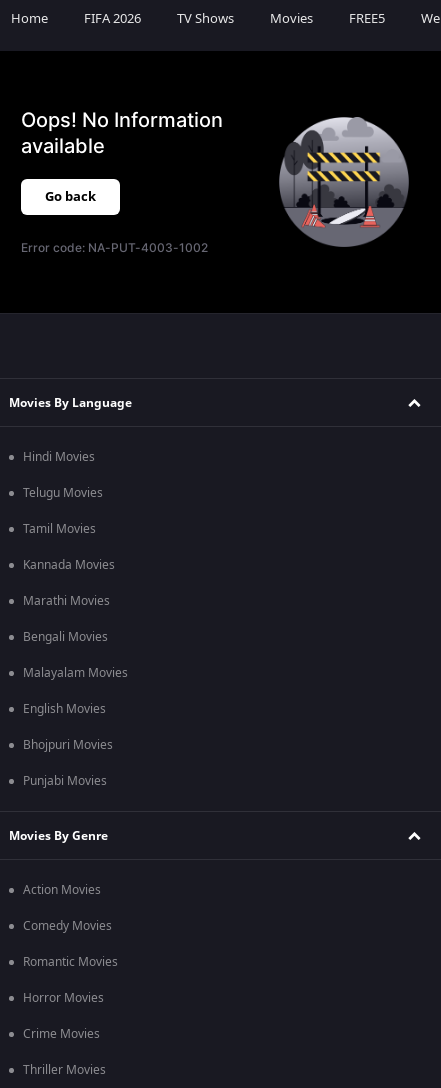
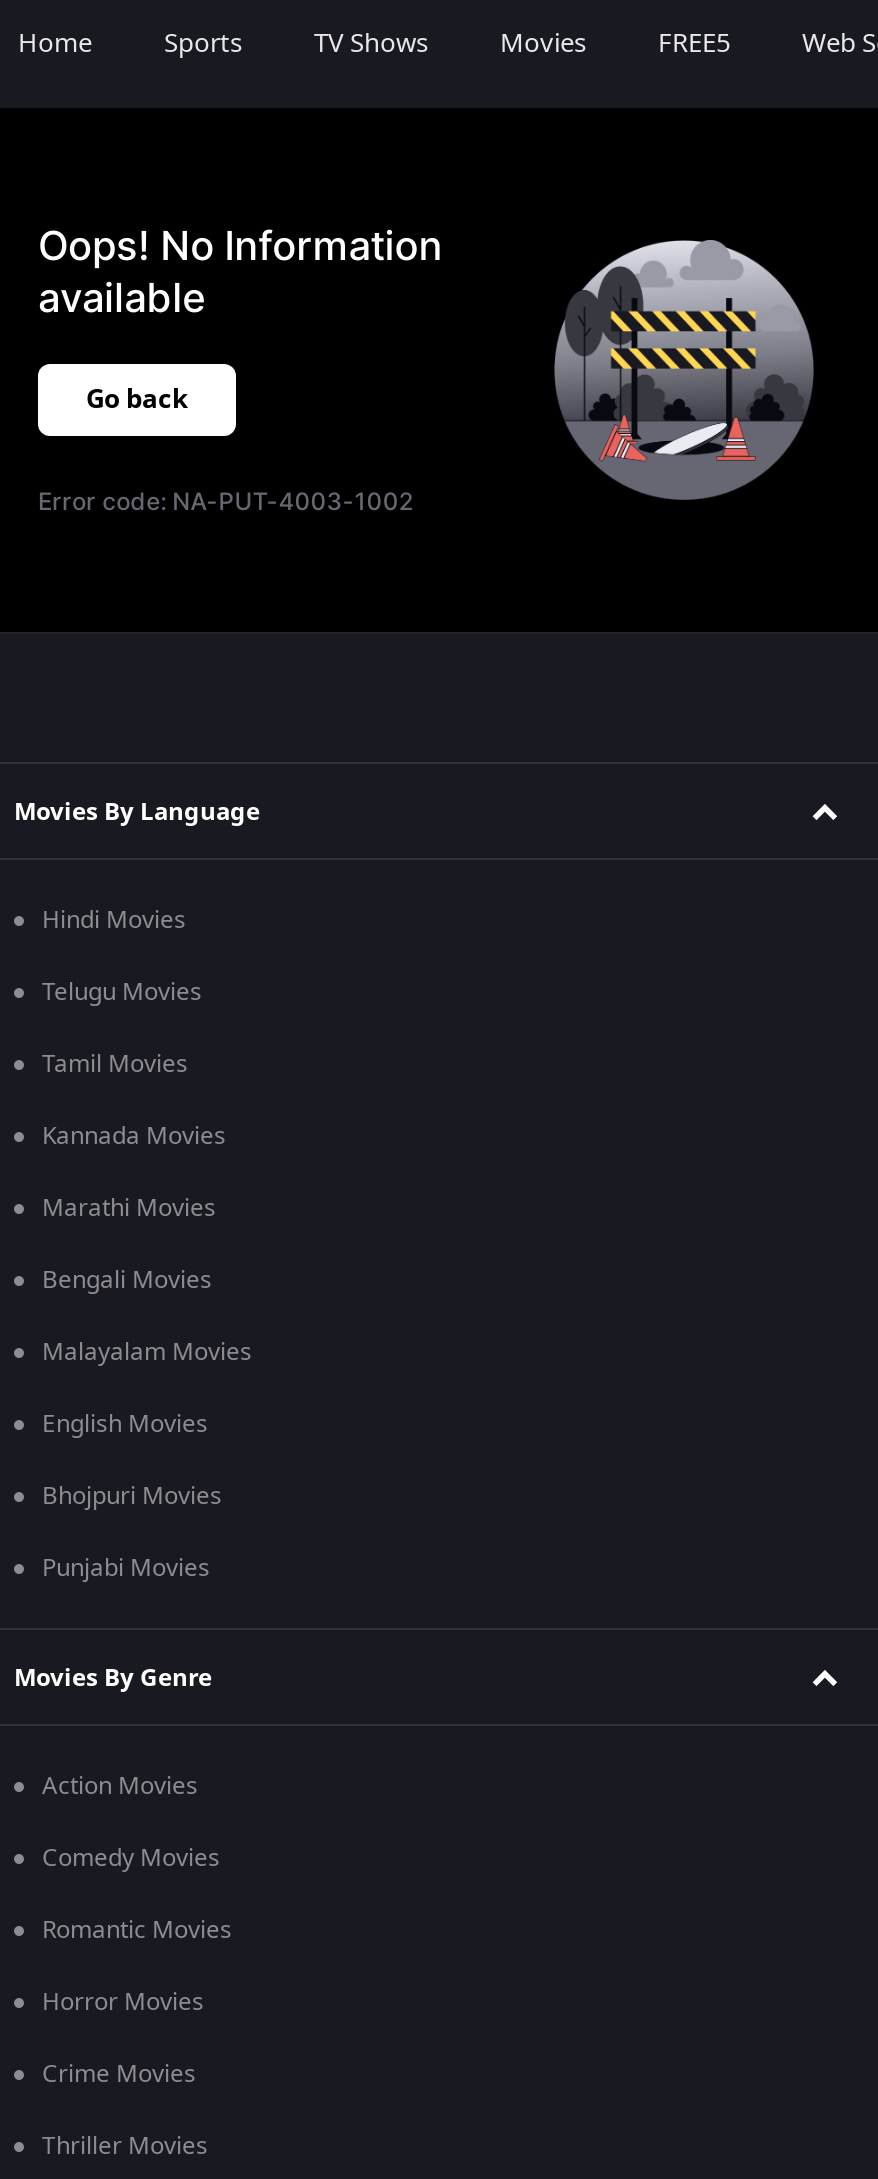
[84,9,141,28] FIFA 2026 -> [164,24,242,62] Sports

